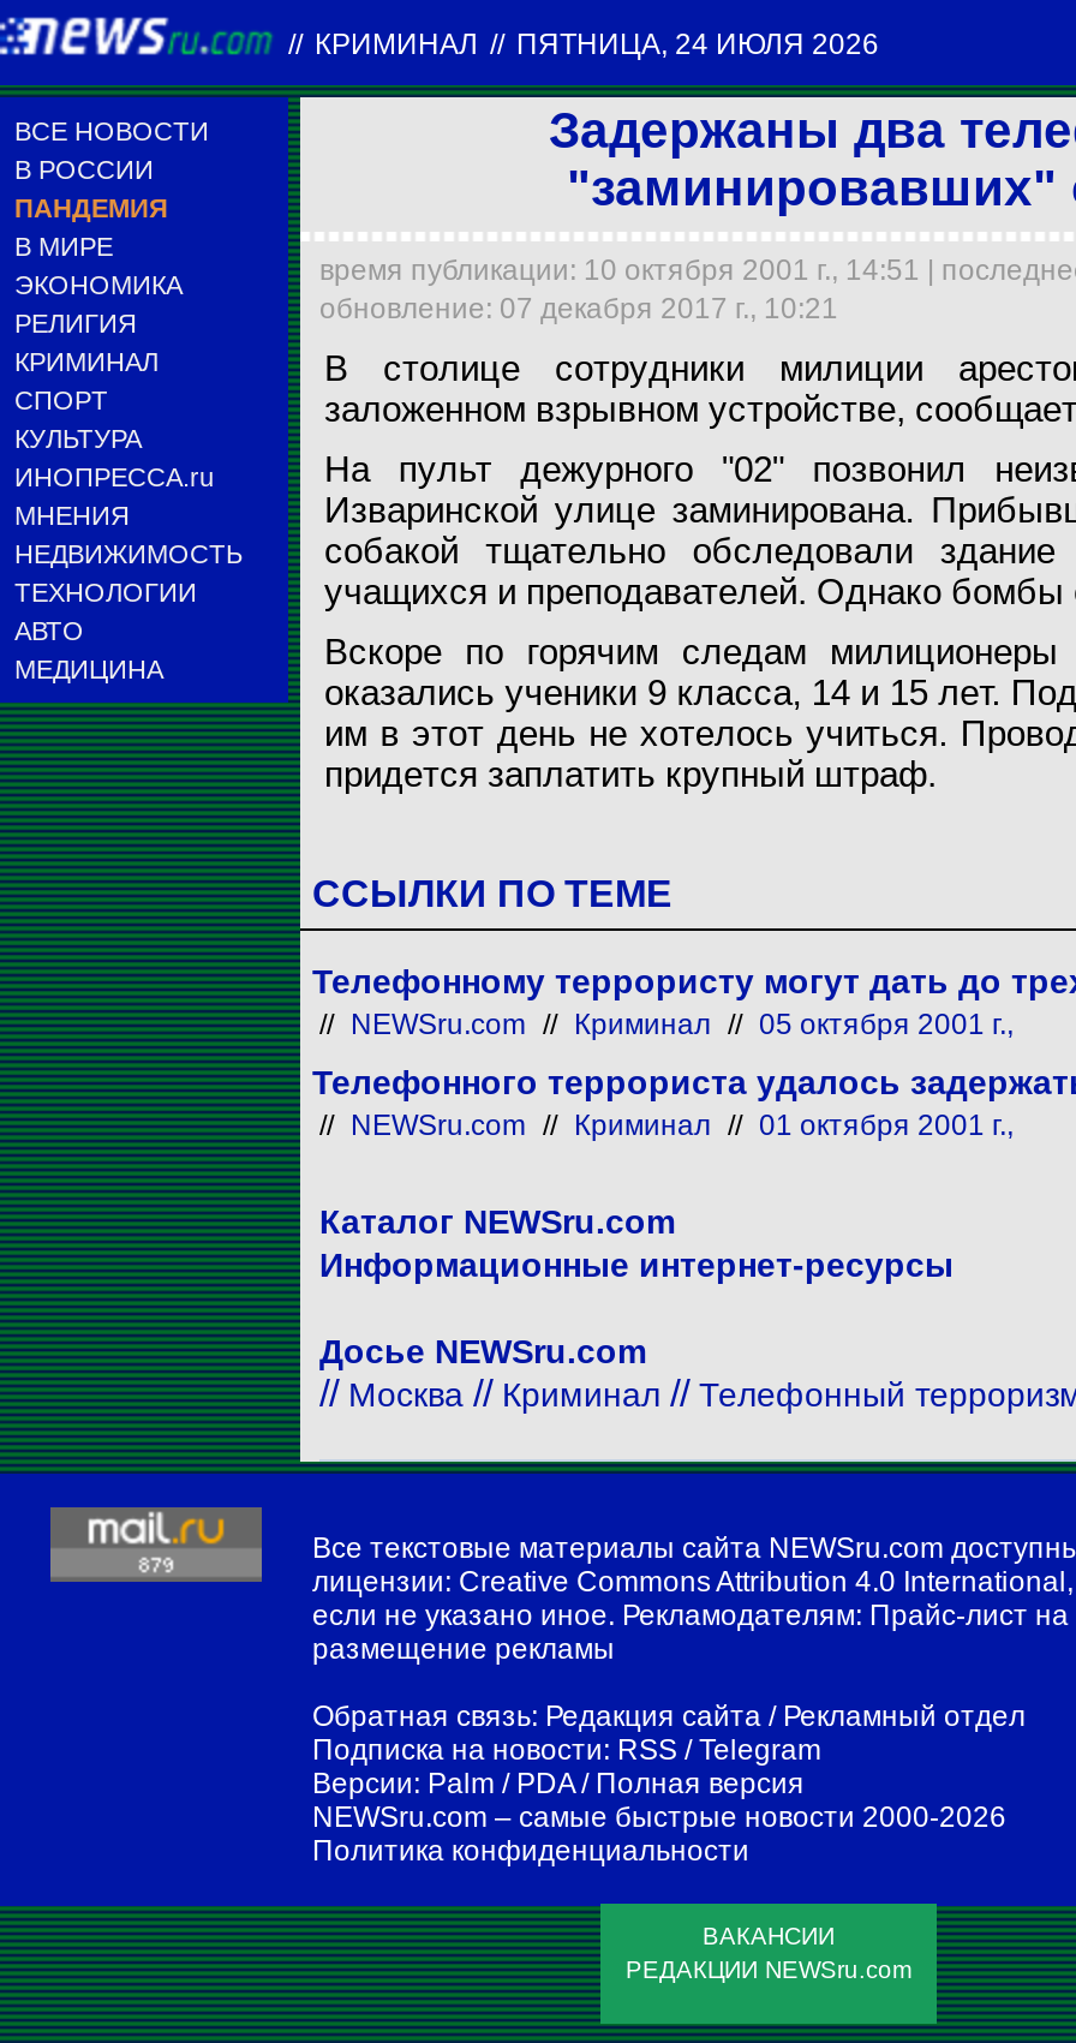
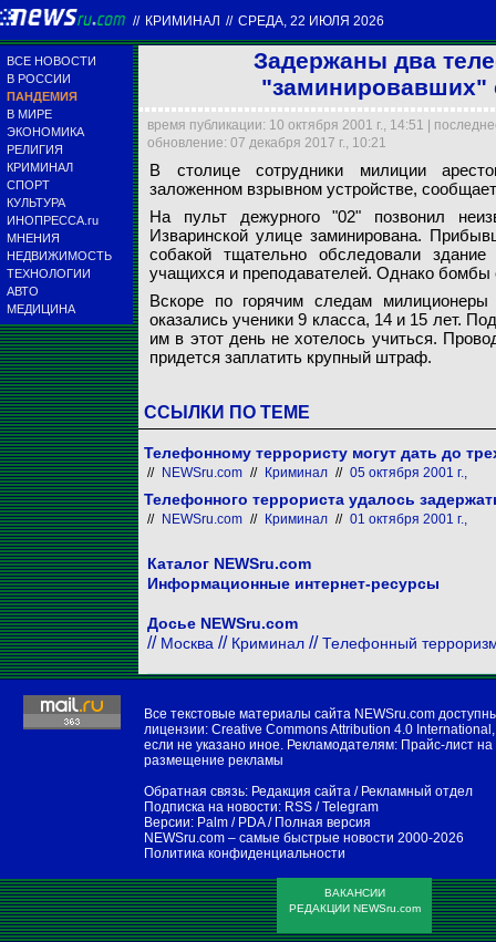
[288,26,879,60] // КРИМИНАЛ // ПЯТНИЦА, 24 ИЮЛЯ 2026 -> [133,13,384,28] // КРИМИНАЛ // СРЕДА, 22 ИЮЛЯ 2026

